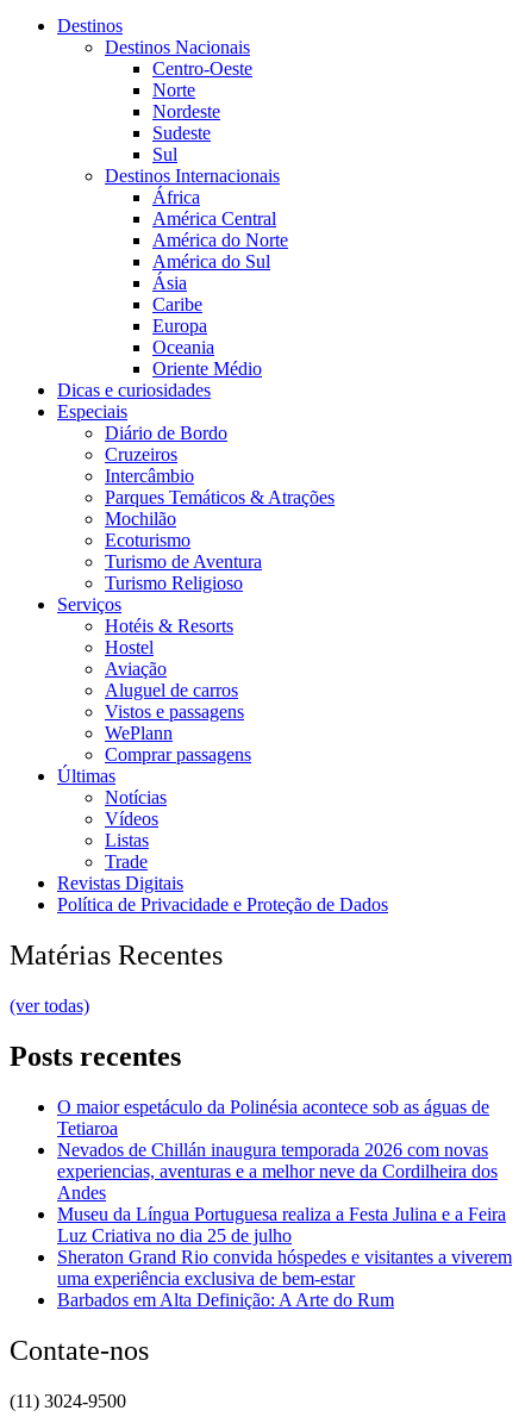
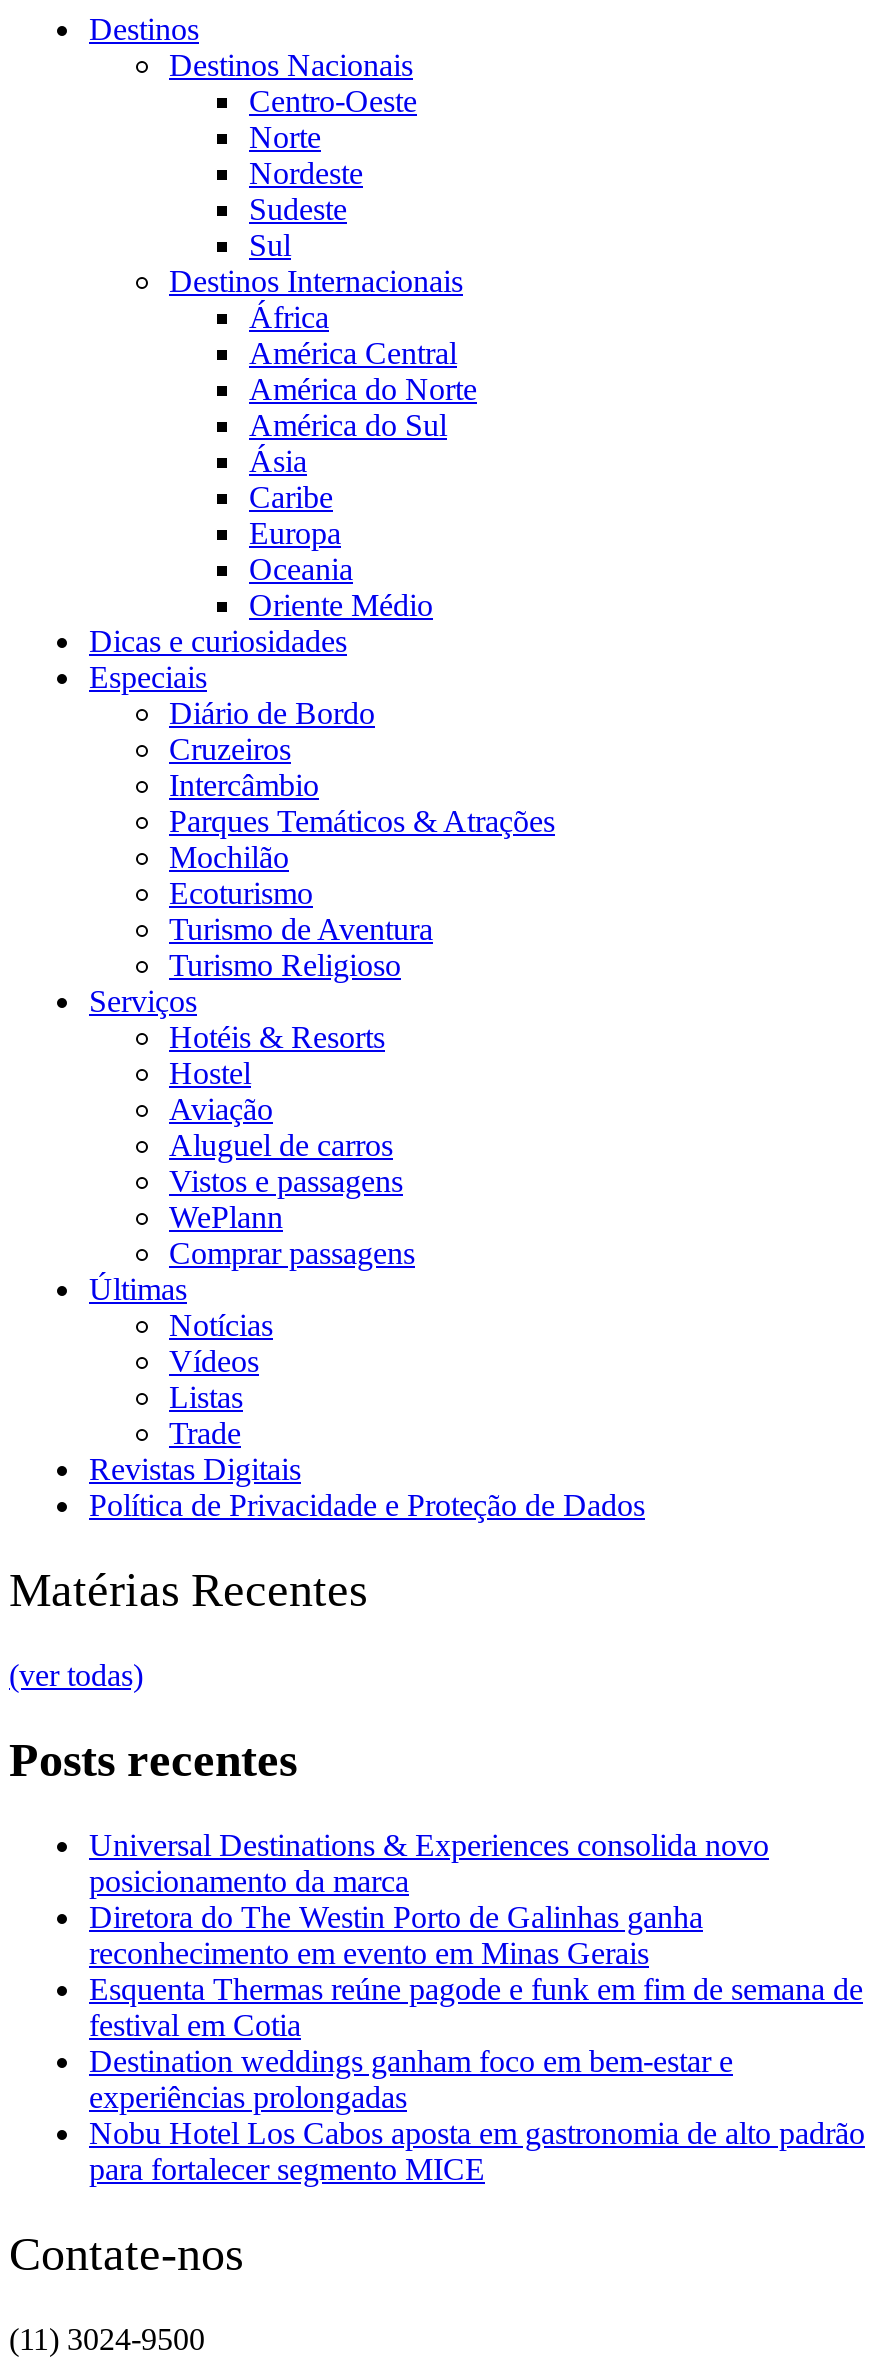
[57,1096,512,1310] O maior espetáculo da Polinésia acontece sob as águas de | Tetiaroa | Nevados de Chillán inaugura temporada 2026 com novas | experiencias, aventuras e a melhor neve da Cordilheira dos | Andes | Museu da Língua Portuguesa realiza a Festa Julina e a Feira | Luz Criativa no dia 25 de julho | Sheraton Grand Rio convida hóspedes e visitantes a viverem | uma experiência exclusiva de bem-estar | Barbados em Alta Definição: A Arte do Rum -> [89,1827,865,2185] Universal Destinations & Experiences consolida novo | posicionamento da marca | Diretora do The Westin Porto de Galinhas ganha | reconhecimento em evento em Minas Gerais | Esquenta Thermas reúne pagode e funk em fim de semana de | festival em Cotia | Destination weddings ganham foco em bem-estar e | experiências prolongadas | Nobu Hotel Los Cabos aposta em gastronomia de alto padrão | para fortalecer segmento MICE

